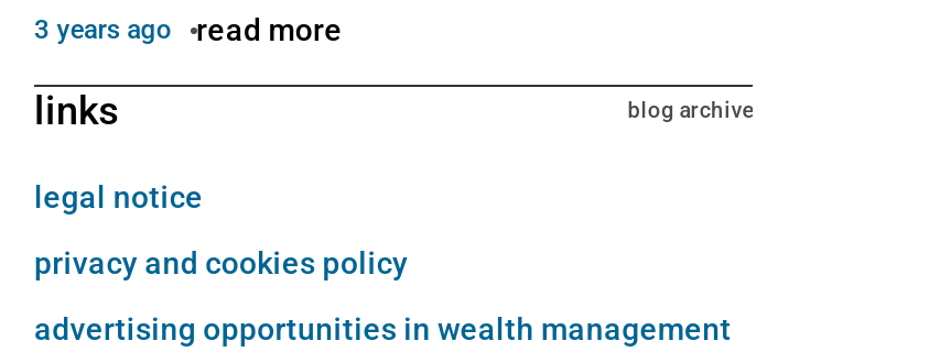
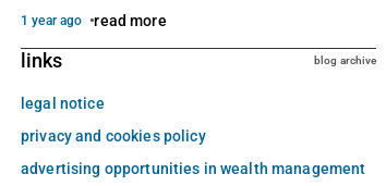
[34,12,342,48] 3 years ago read more -> [21,12,167,29] 1 year ago read more

